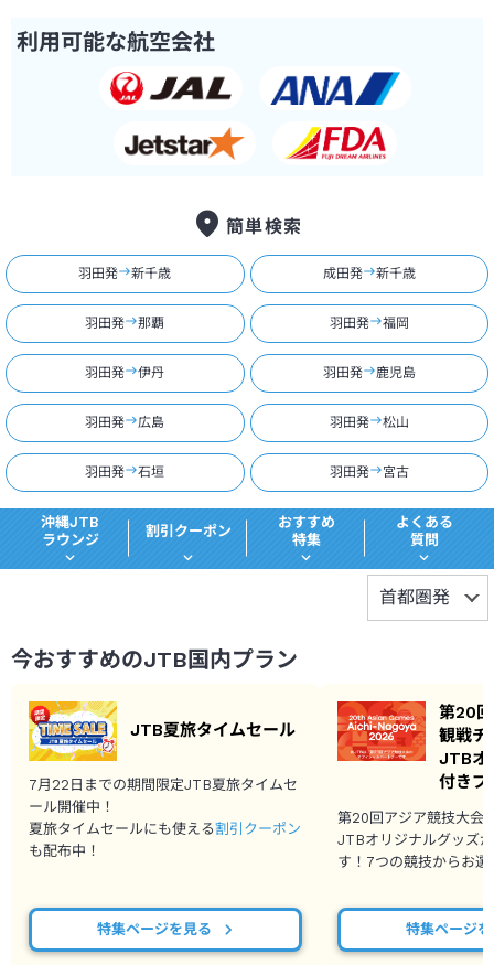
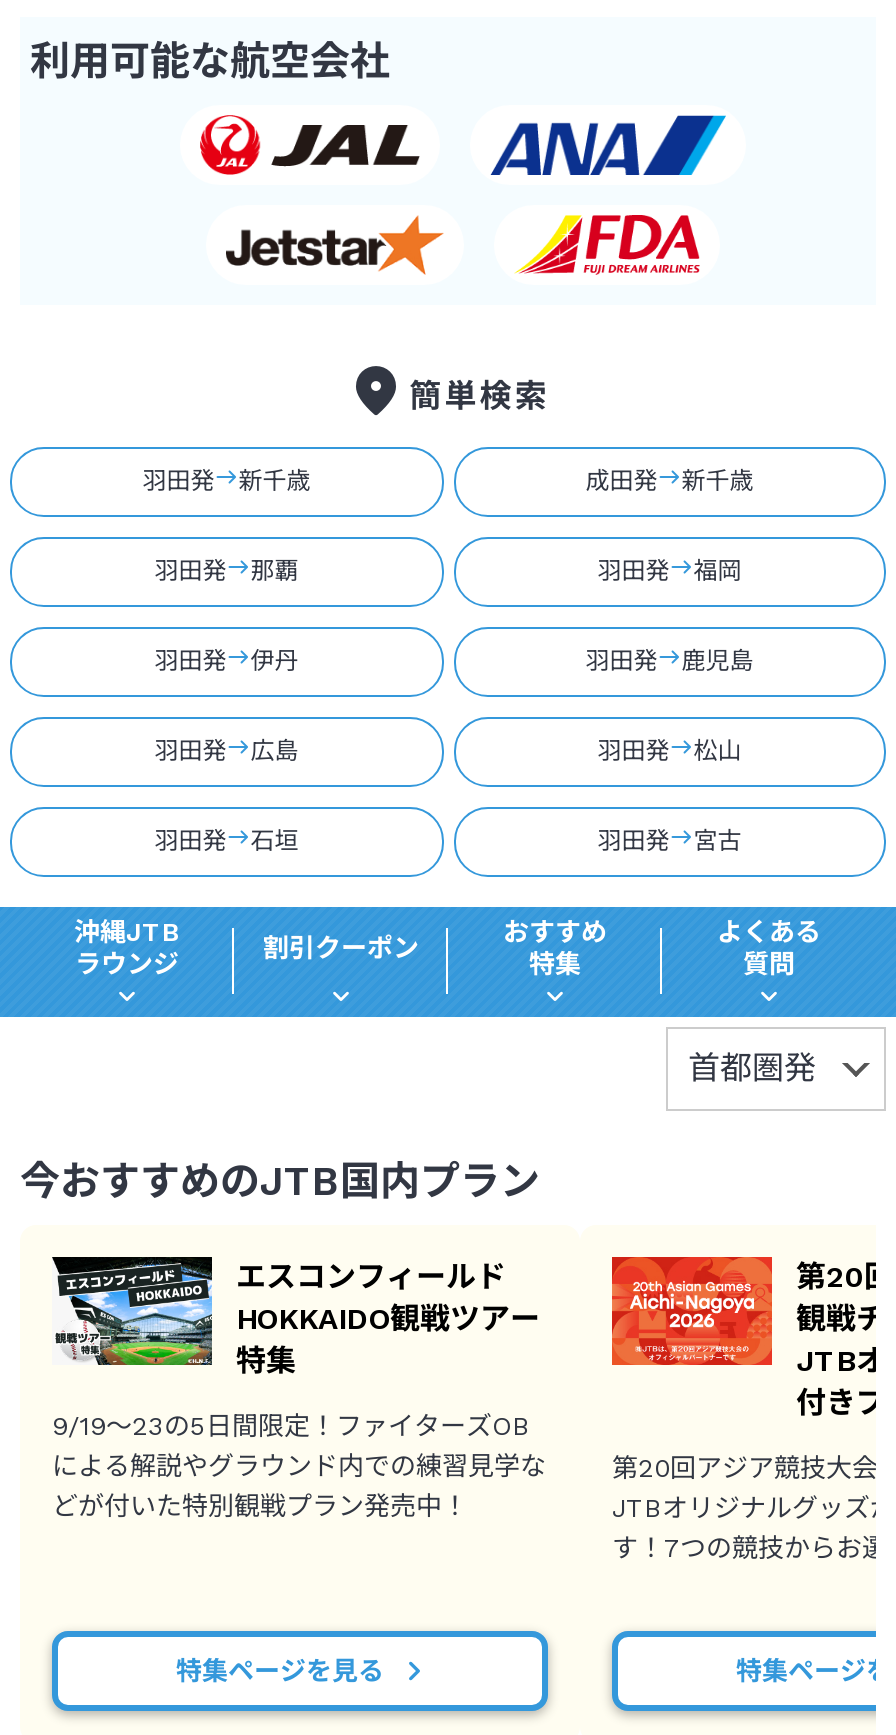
[28,700,296,762] [image] | JTB夏旅タイムセール -> [50,1255,540,1379] [image] | エスコンフィールド | HOKKAIDO観戦ツアー | 特集
[29,776,301,859] 7月22日までの期間限定JTB夏旅タイムセ | ール開催中！ | 夏旅タイムセールにも使える割引クーポン | も配布中！ -> [52,1411,546,1521] 9/19～23の5日間限定！ファイターズOB | による解説やグラウンド内での練習見学な | どが付いた特別観戦プラン発売中！

